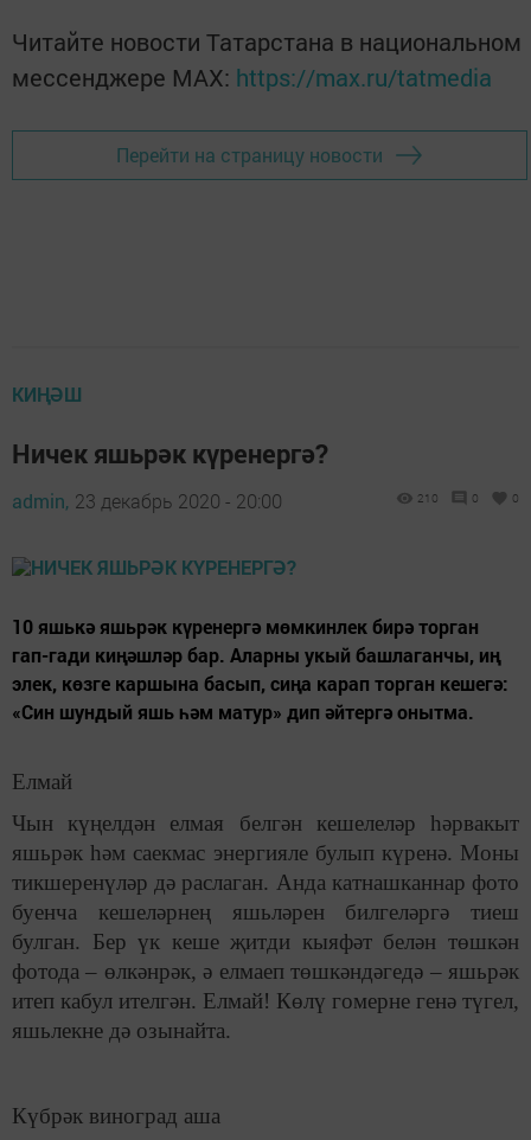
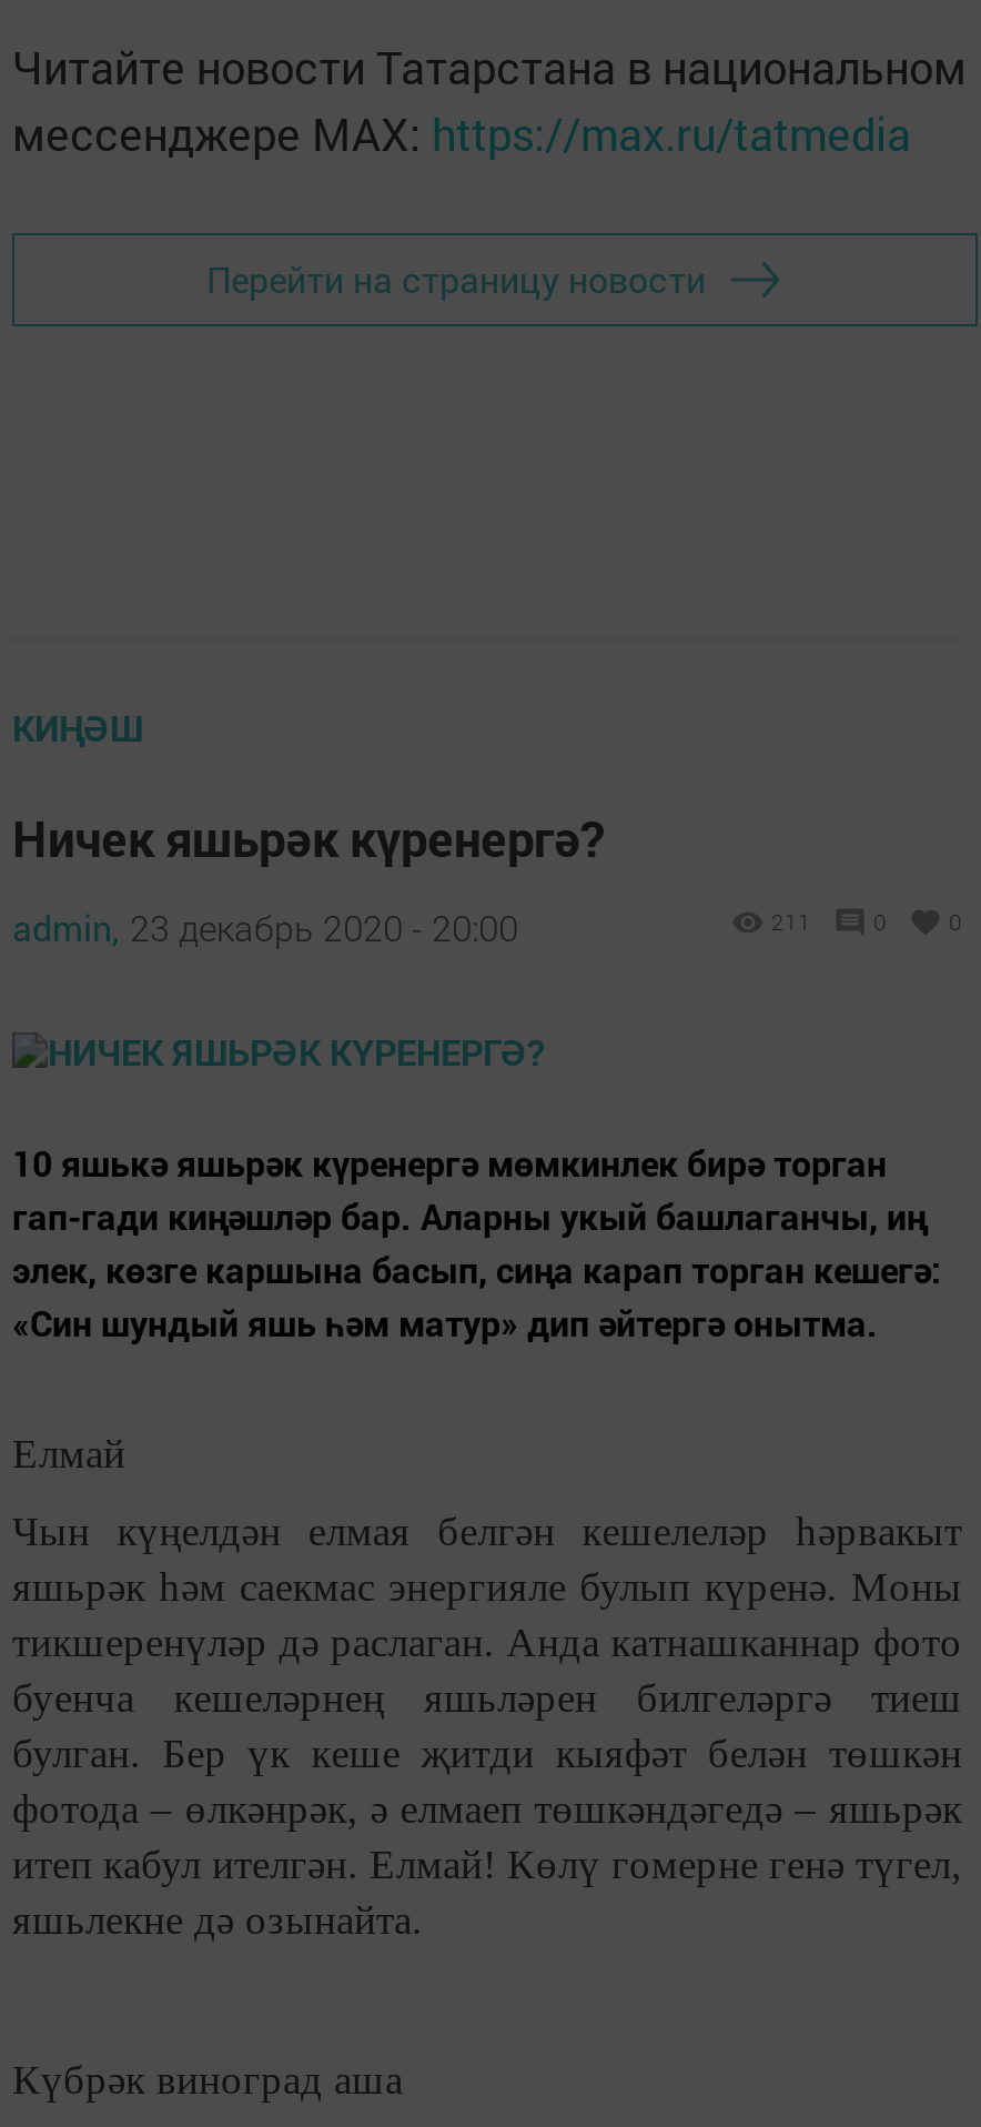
[417,490,439,506] 210 -> [771,907,811,936] 211

